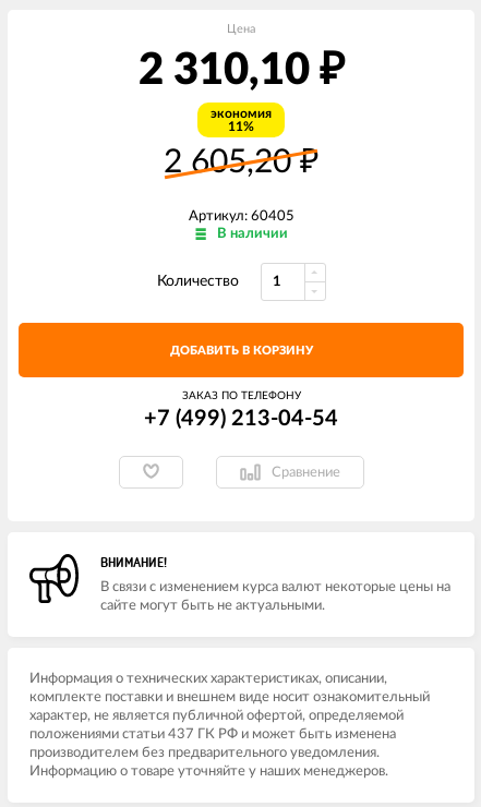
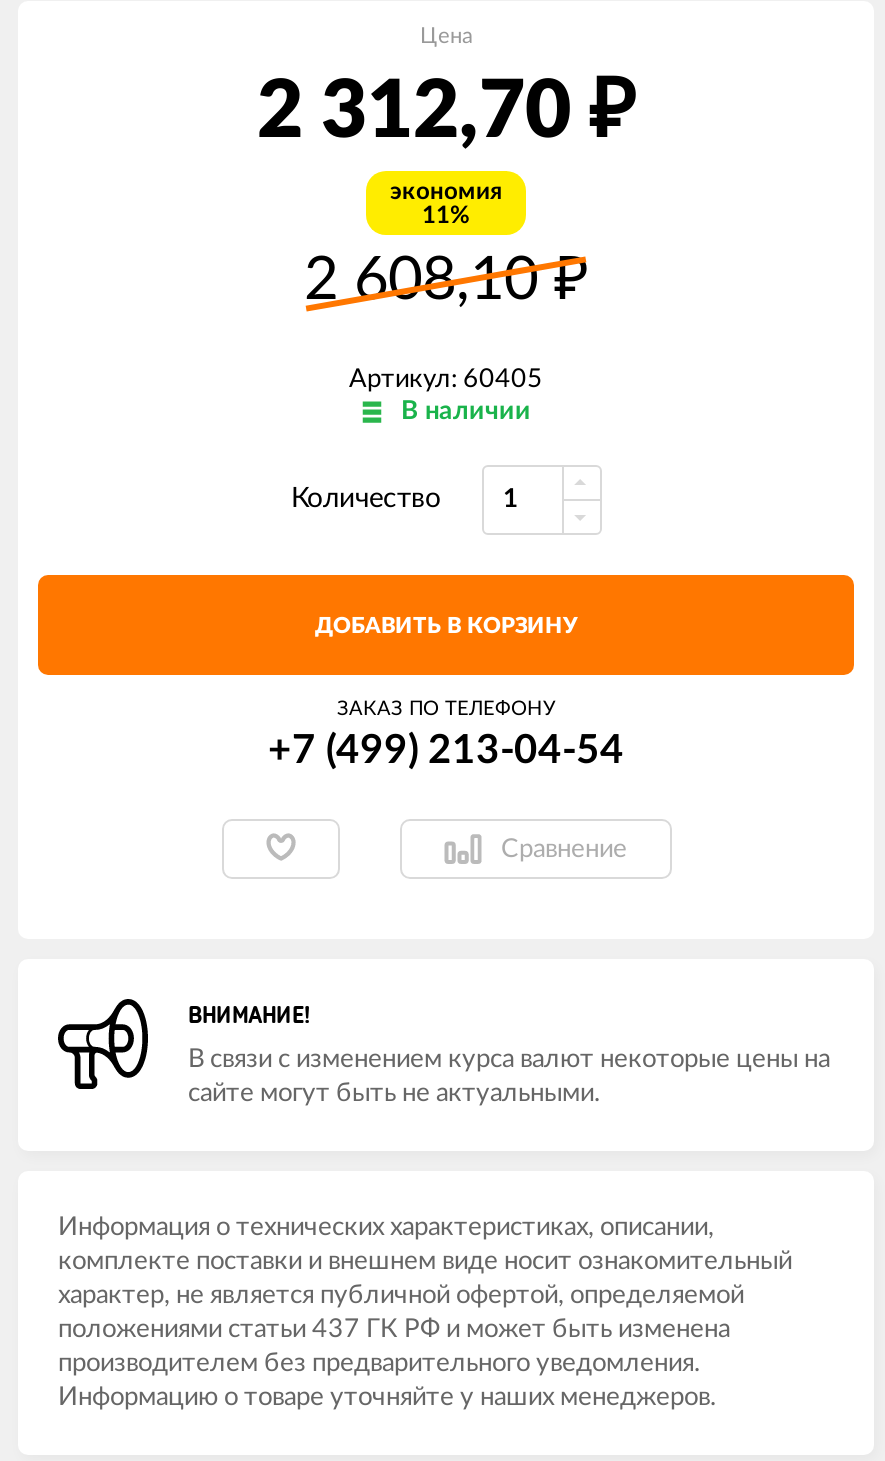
[138,49,344,93] 2 310,10 ₽ -> [257,73,635,153] 2 312,70 ₽
[164,146,318,179] 2 605,20₽ -> [304,251,588,311] 2 608,10₽

